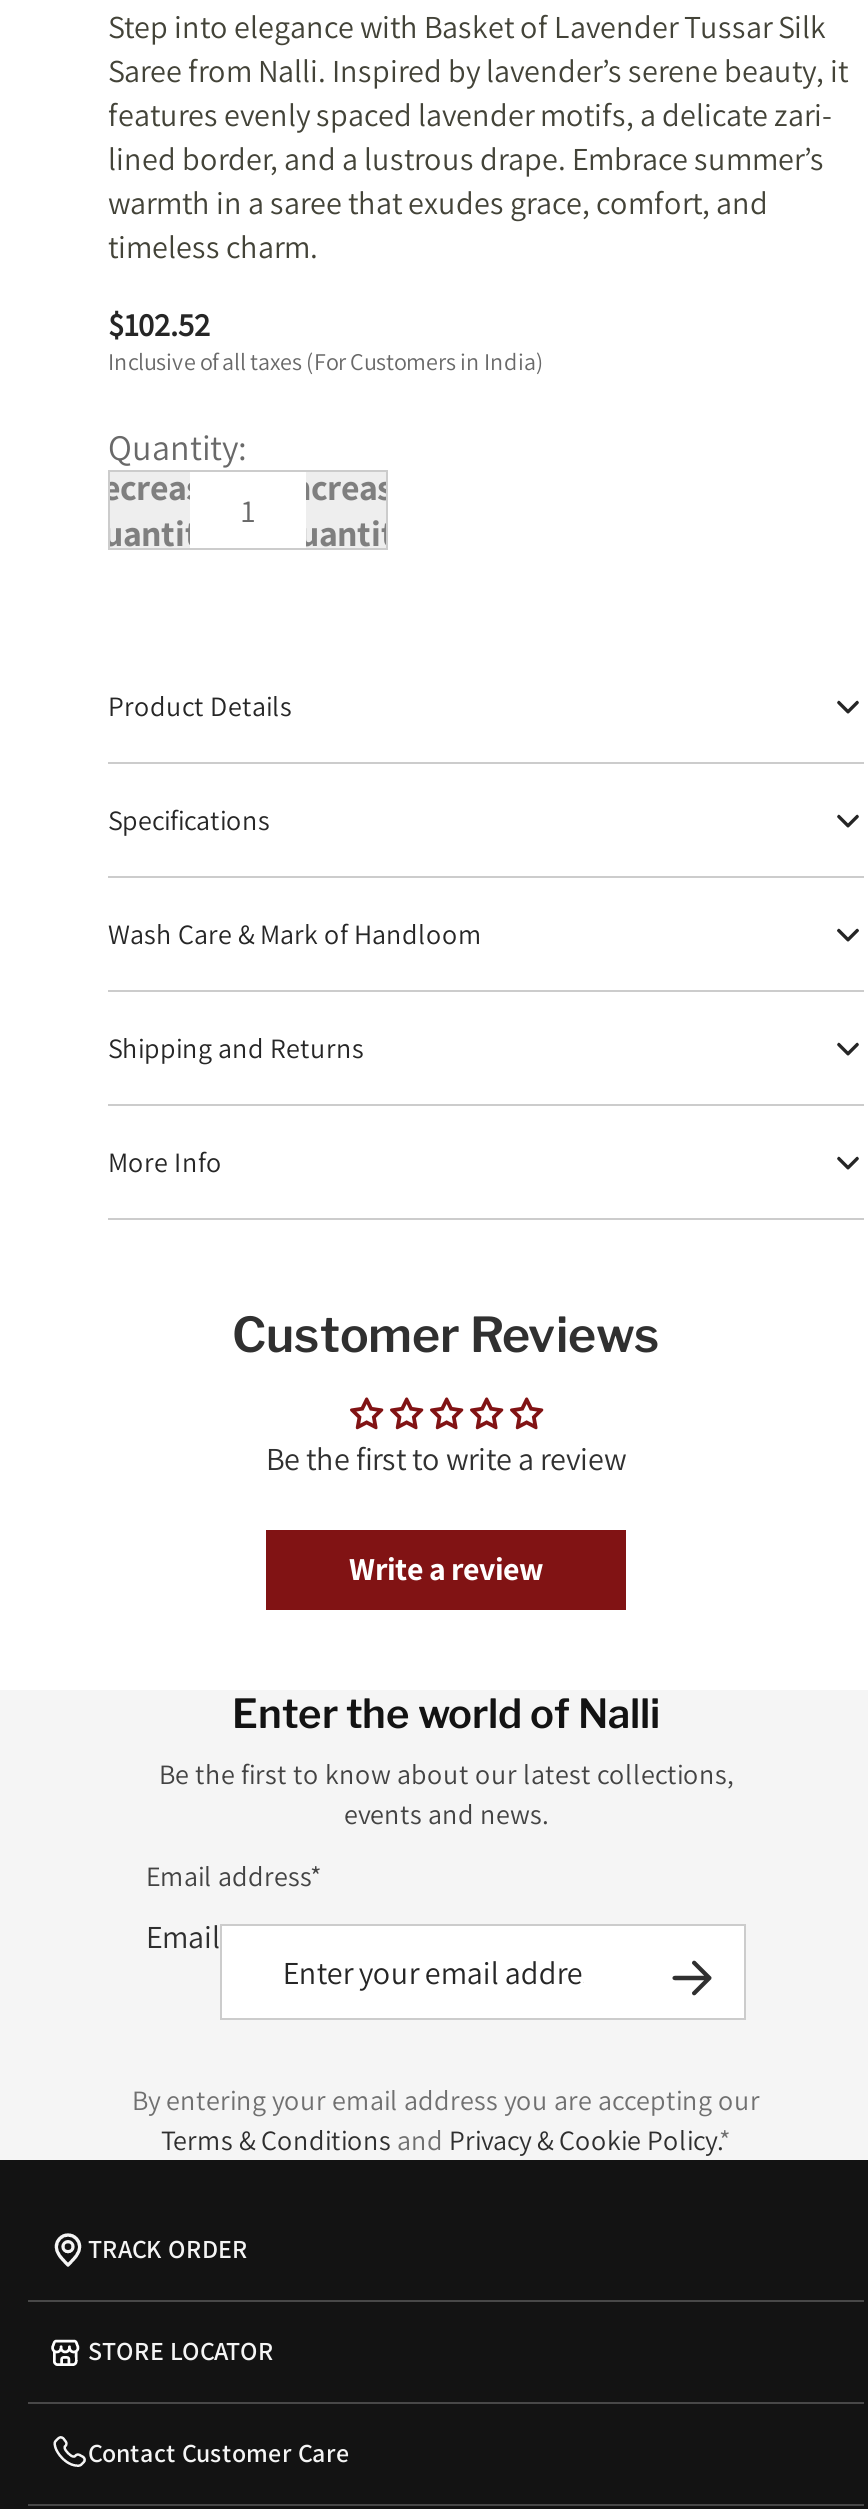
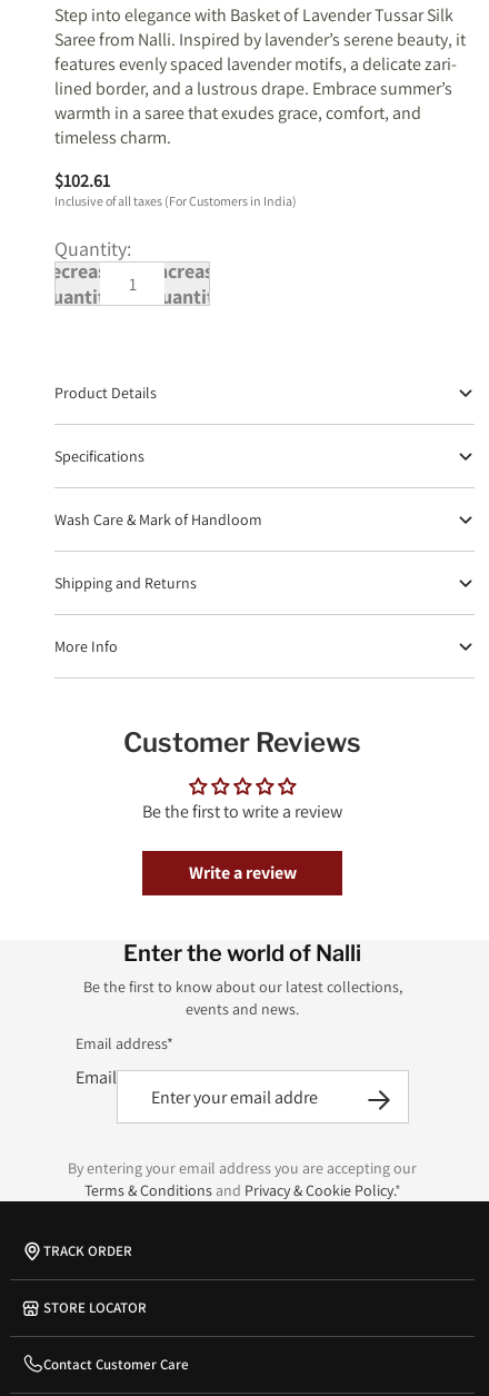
[108,304,210,346] $102.52 -> [54,169,110,192] $102.61

